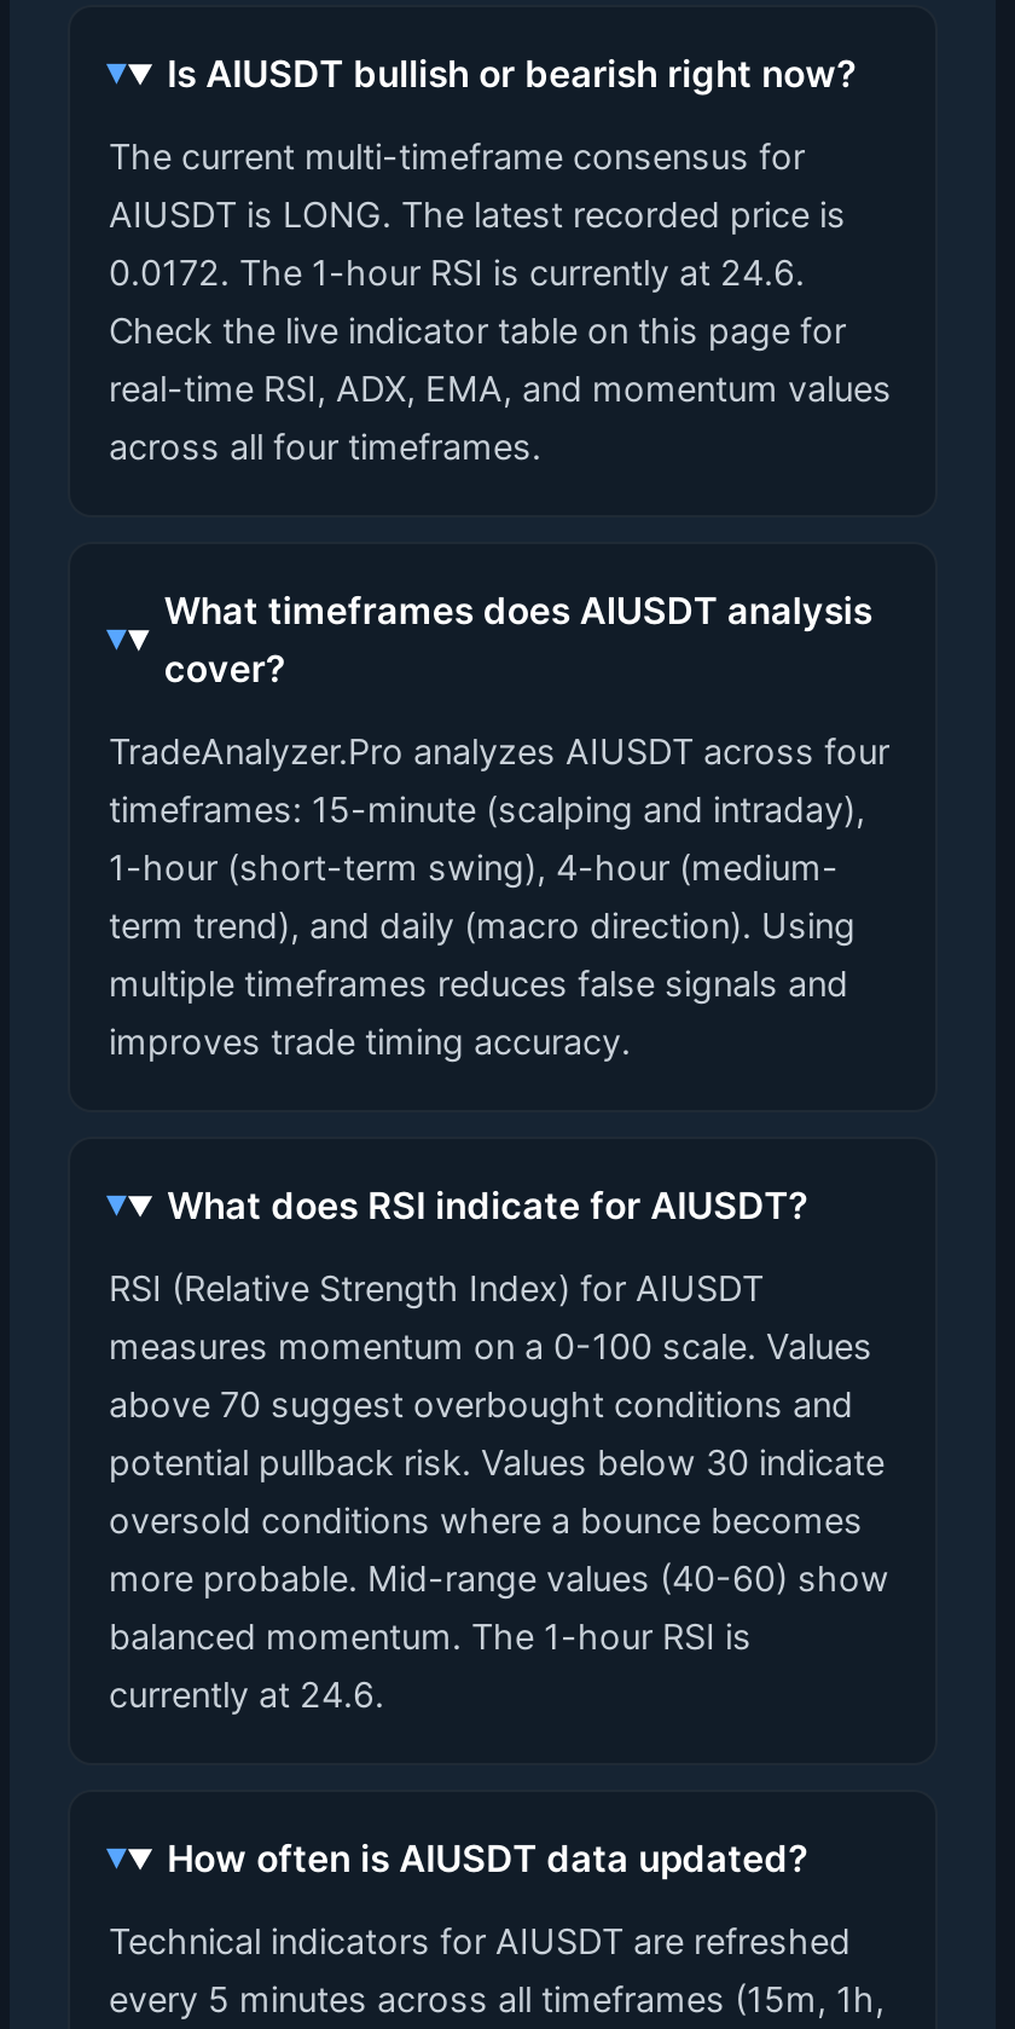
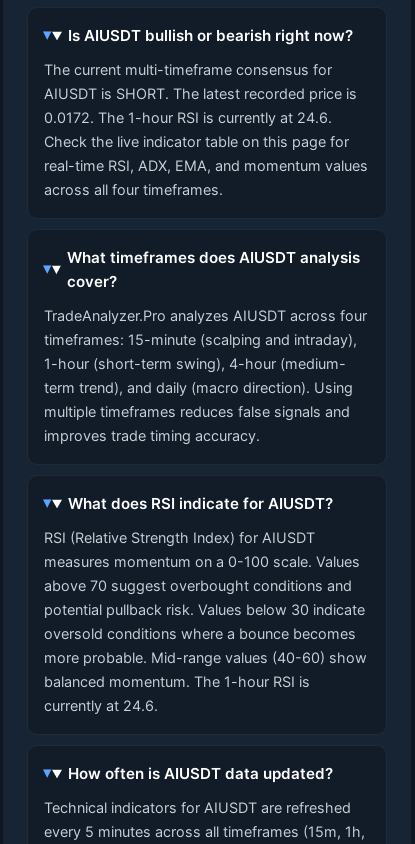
[109,193,846,235] AIUSDT is LONG. The latest recorded price is -> [44,85,357,102] AIUSDT is SHORT. The latest recorded price is

